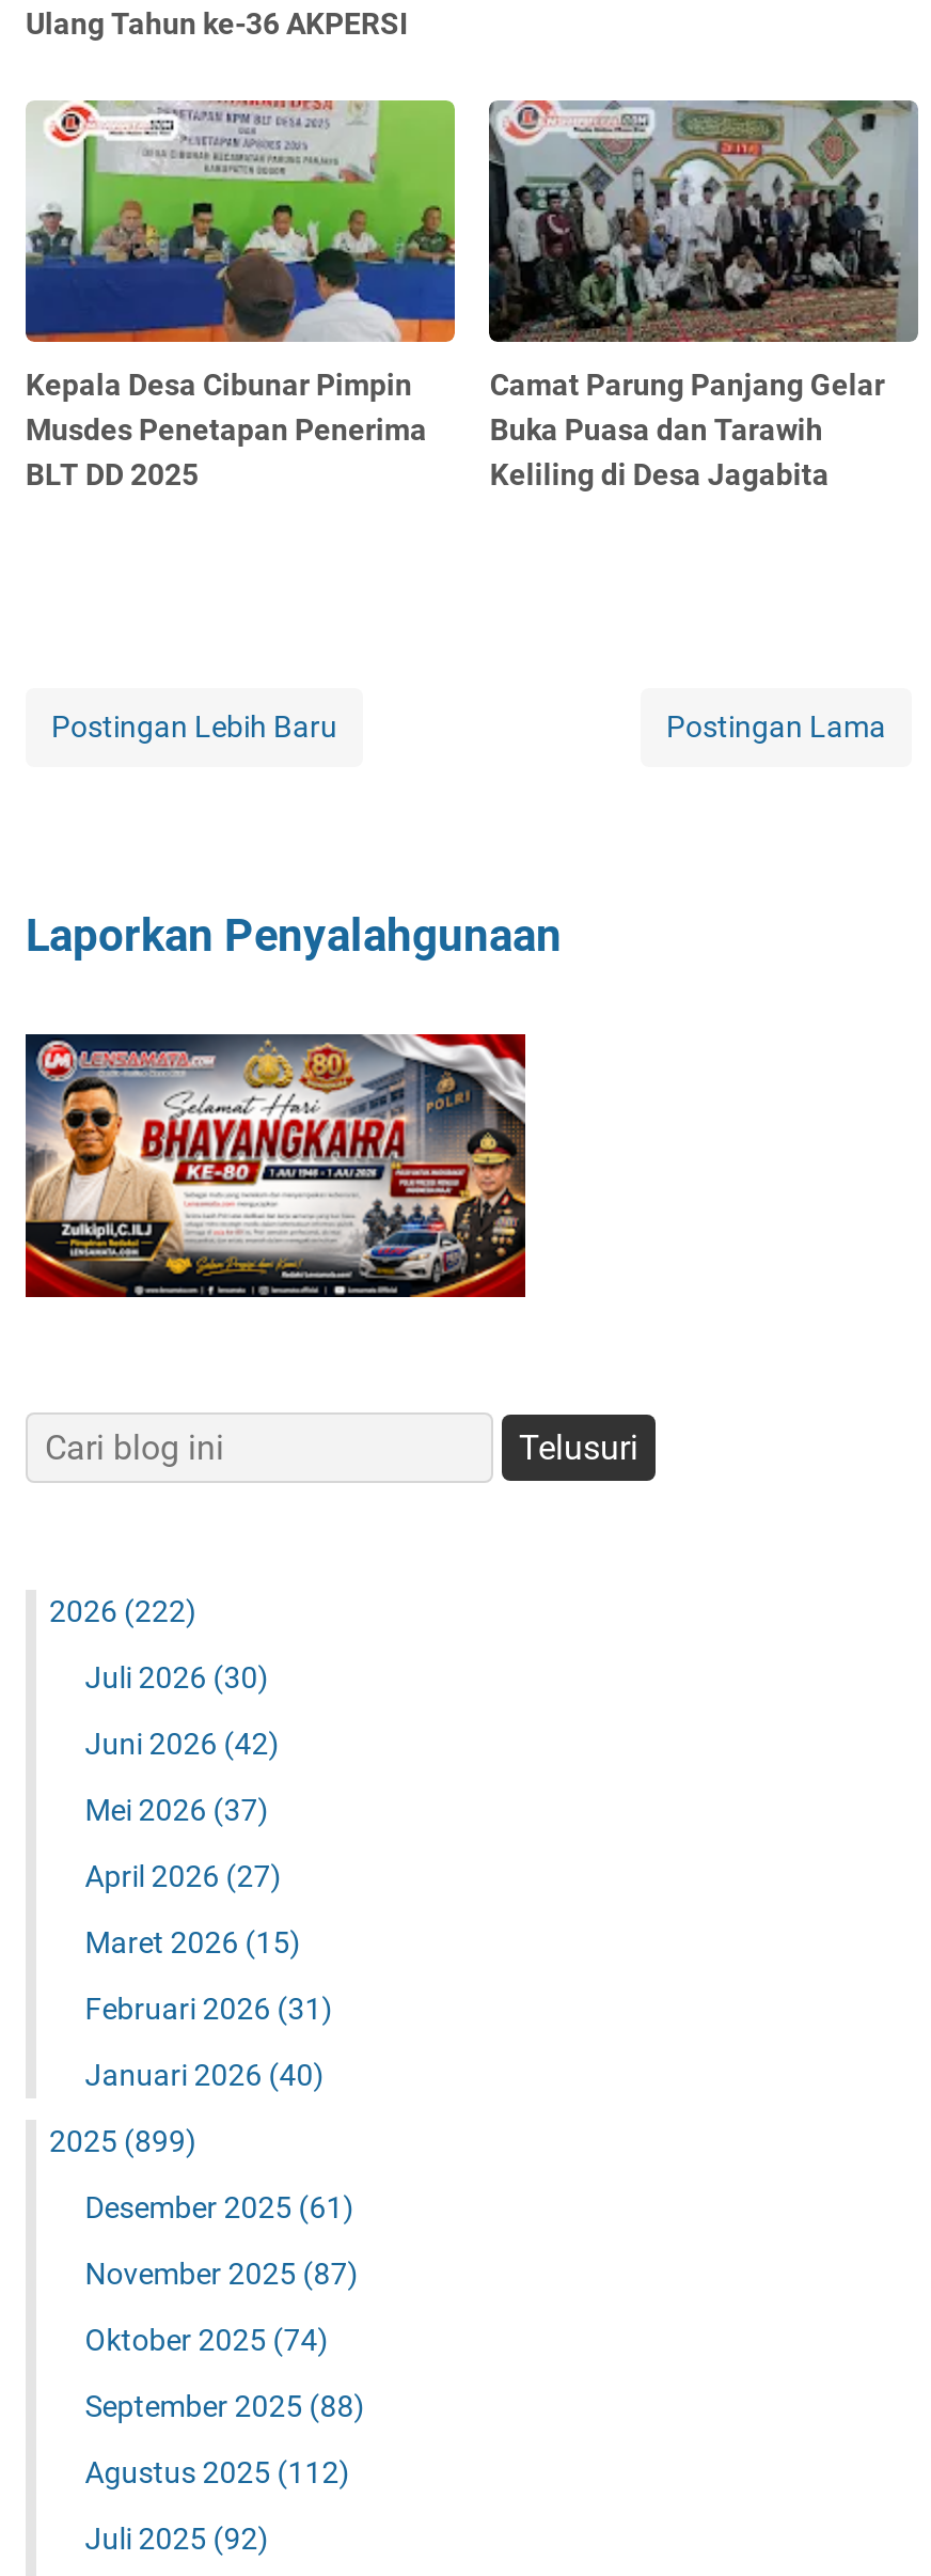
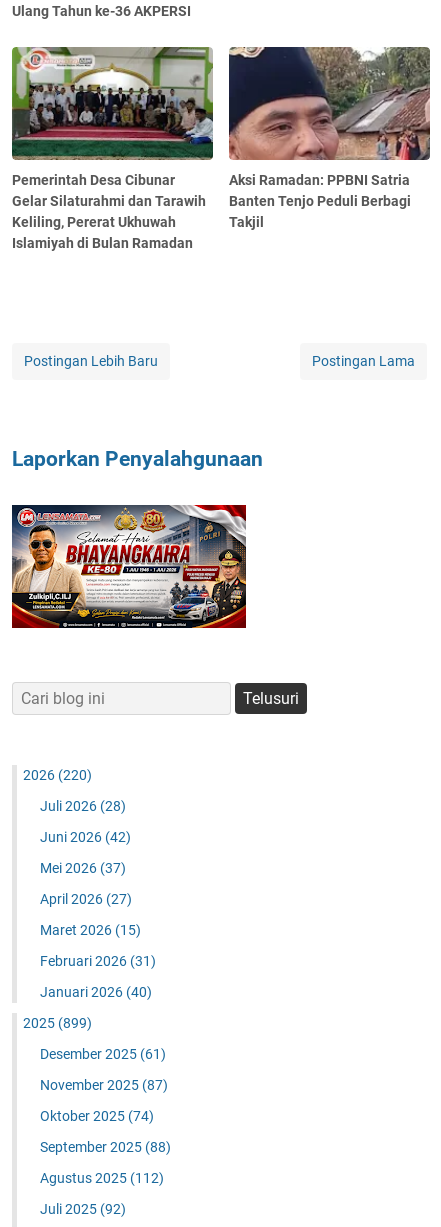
[26,98,457,492] [image] | Kepala Desa Cibunar Pimpin | Musdes Penetapan Penerima | BLT DD 2025 -> [11,46,214,251] [image] | Pemerintah Desa Cibunar | Gelar Silaturahmi dan Tarawih | Keliling, Pererat Ukhuwah | Islamiyah di Bulan Ramadan
[487,98,918,492] [image] | Camat Parung Panjang Gelar | Buka Puasa dan Tarawih | Keliling di Desa Jagabita -> [228,47,430,230] [image] | Aksi Ramadan: PPBNI Satria | Banten Tenjo Peduli Berbagi | Takjil
[49,1595,196,1629] 2026 (222) -> [23,767,92,783] 2026 (220)
[85,1661,269,1695] Juli 2026 (30) -> [40,798,126,814] Juli 2026 (28)

